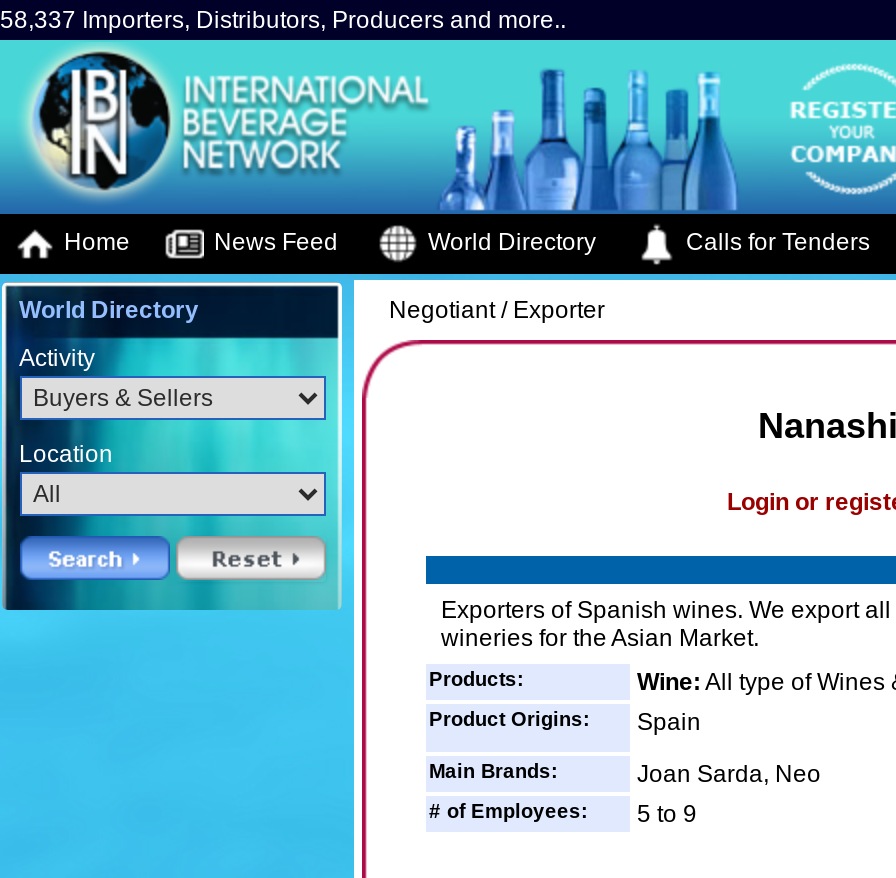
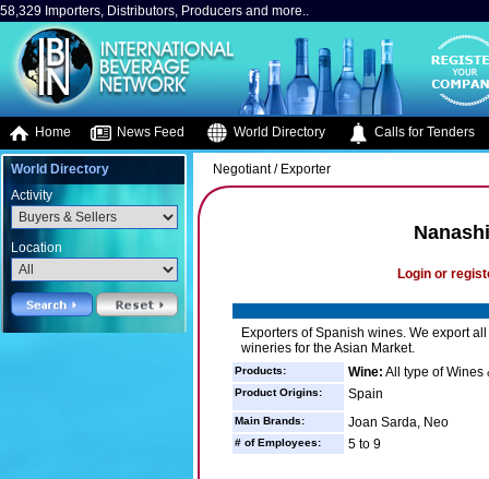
[0,6,566,34] 58,337 Importers, Distributors, Producers and more.. -> [0,3,309,19] 58,329 Importers, Distributors, Producers and more..

